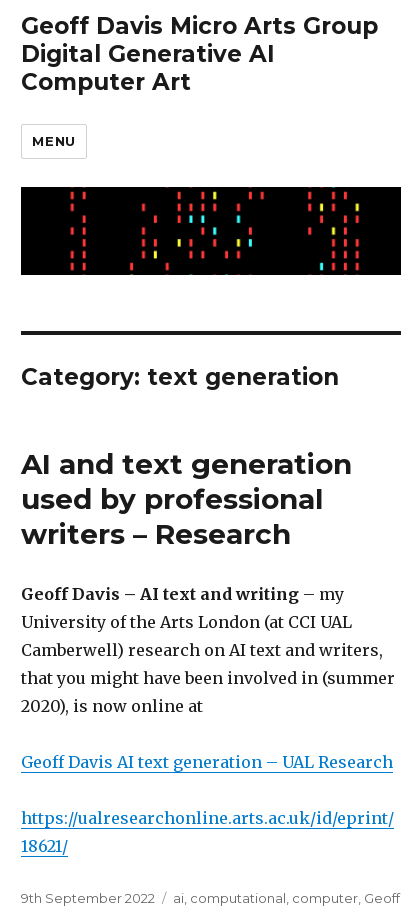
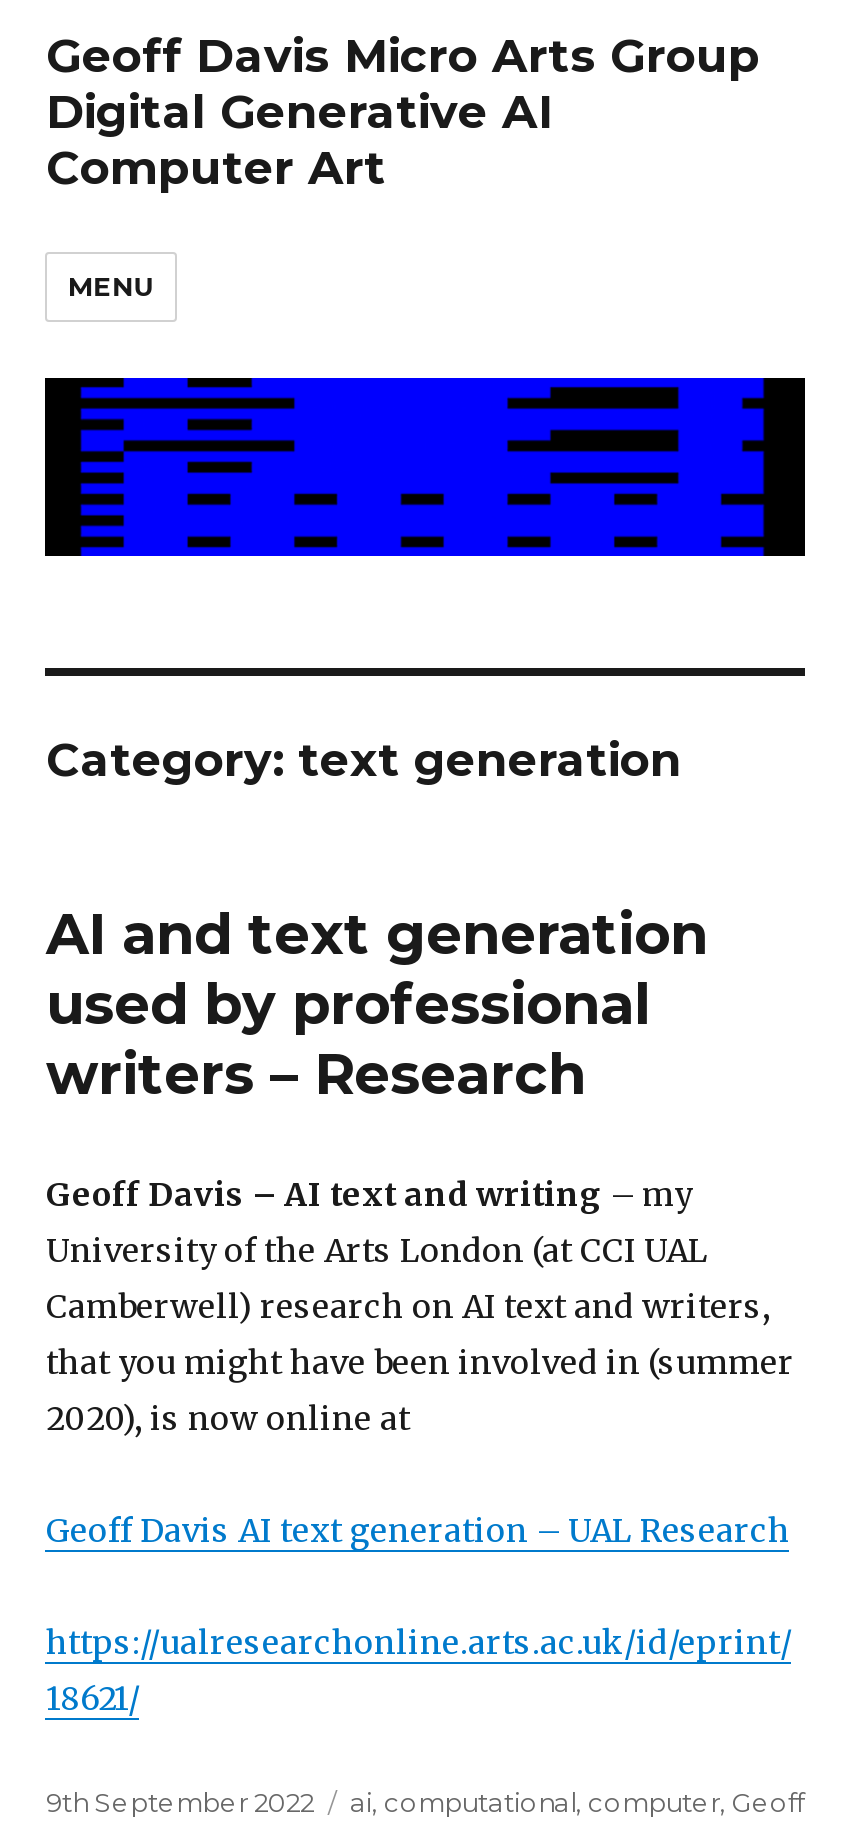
[39,186,381,276] [image] -> [79,376,767,558] [image]

